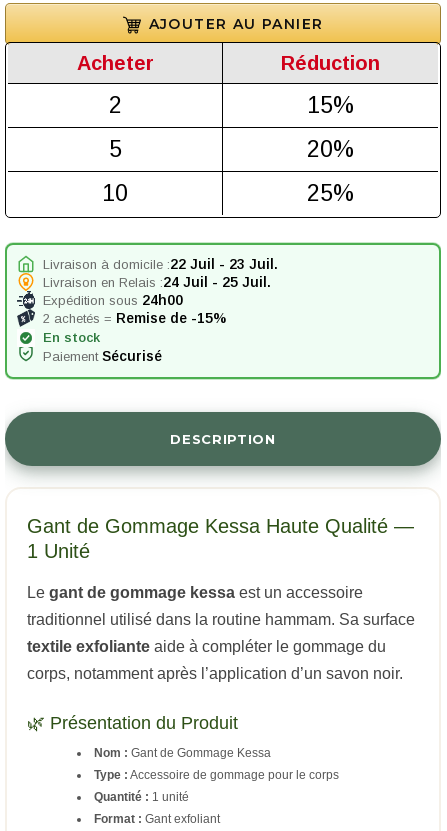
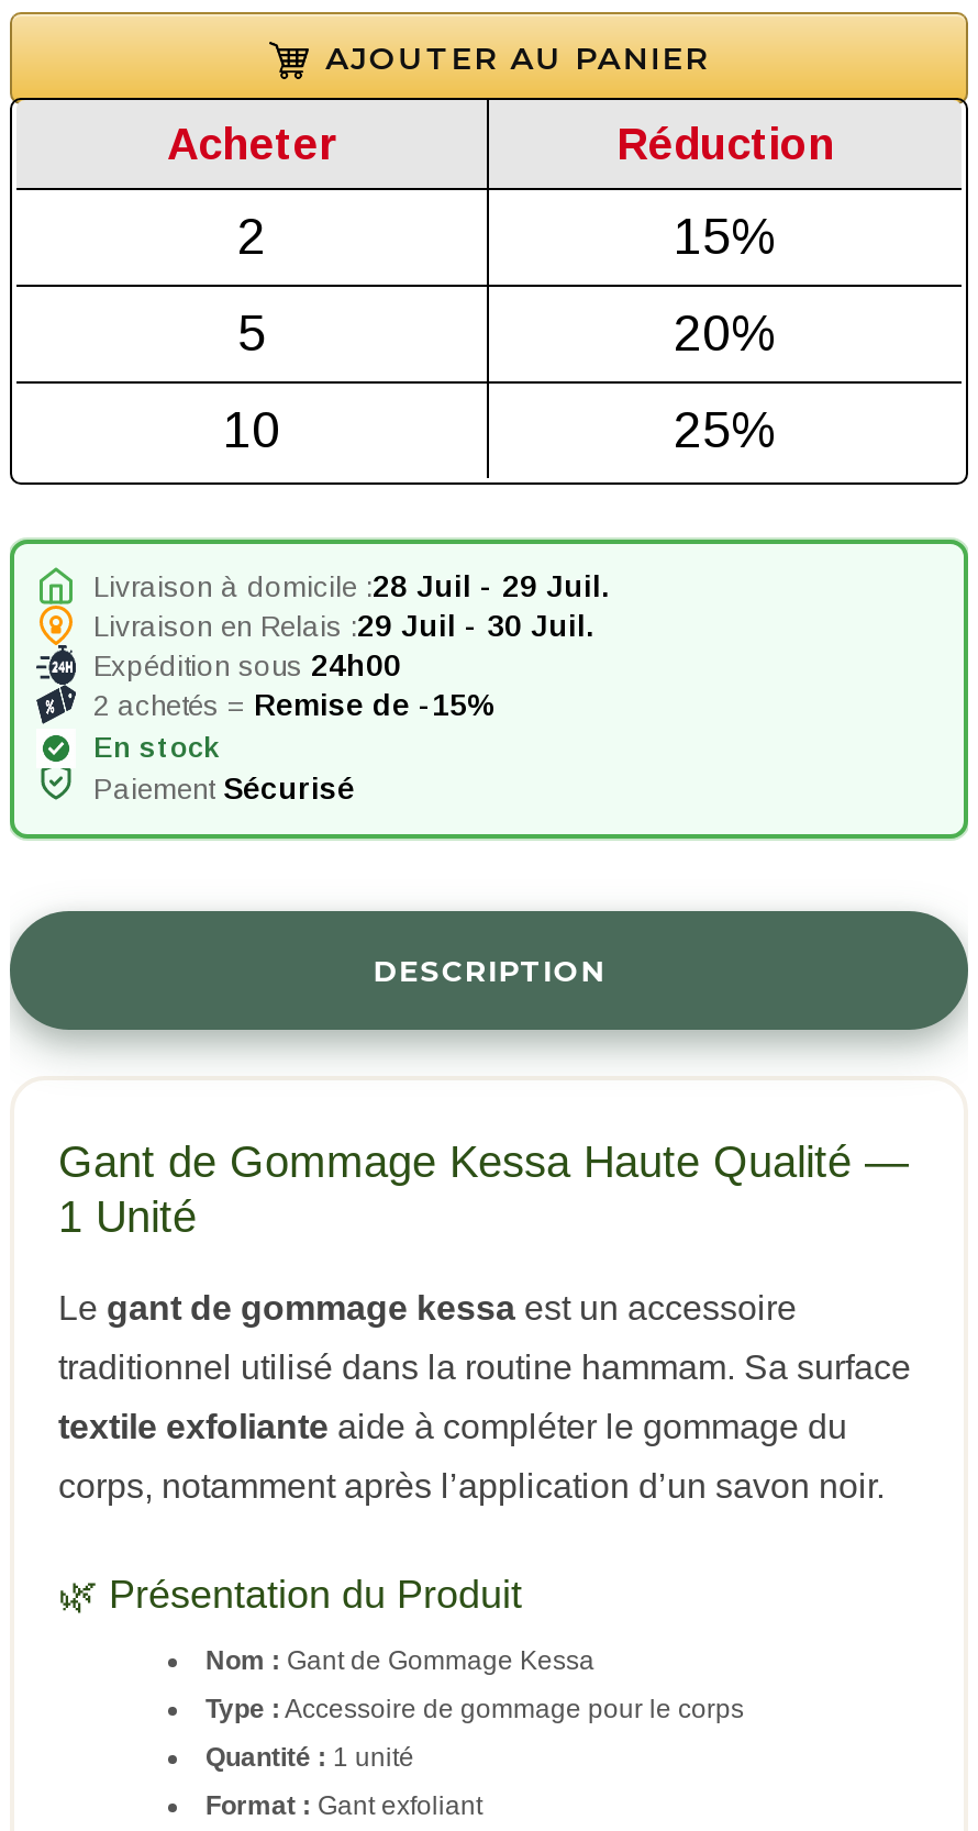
[43,256,278,272] Livraison à domicile : 22 Juil - 23 Juil. -> [93,568,610,603] Livraison à domicile : 28 Juil - 29 Juil.
[43,274,271,290] Livraison en Relais : 24 Juil - 25 Juil. -> [93,607,594,642] Livraison en Relais : 29 Juil - 30 Juil.

